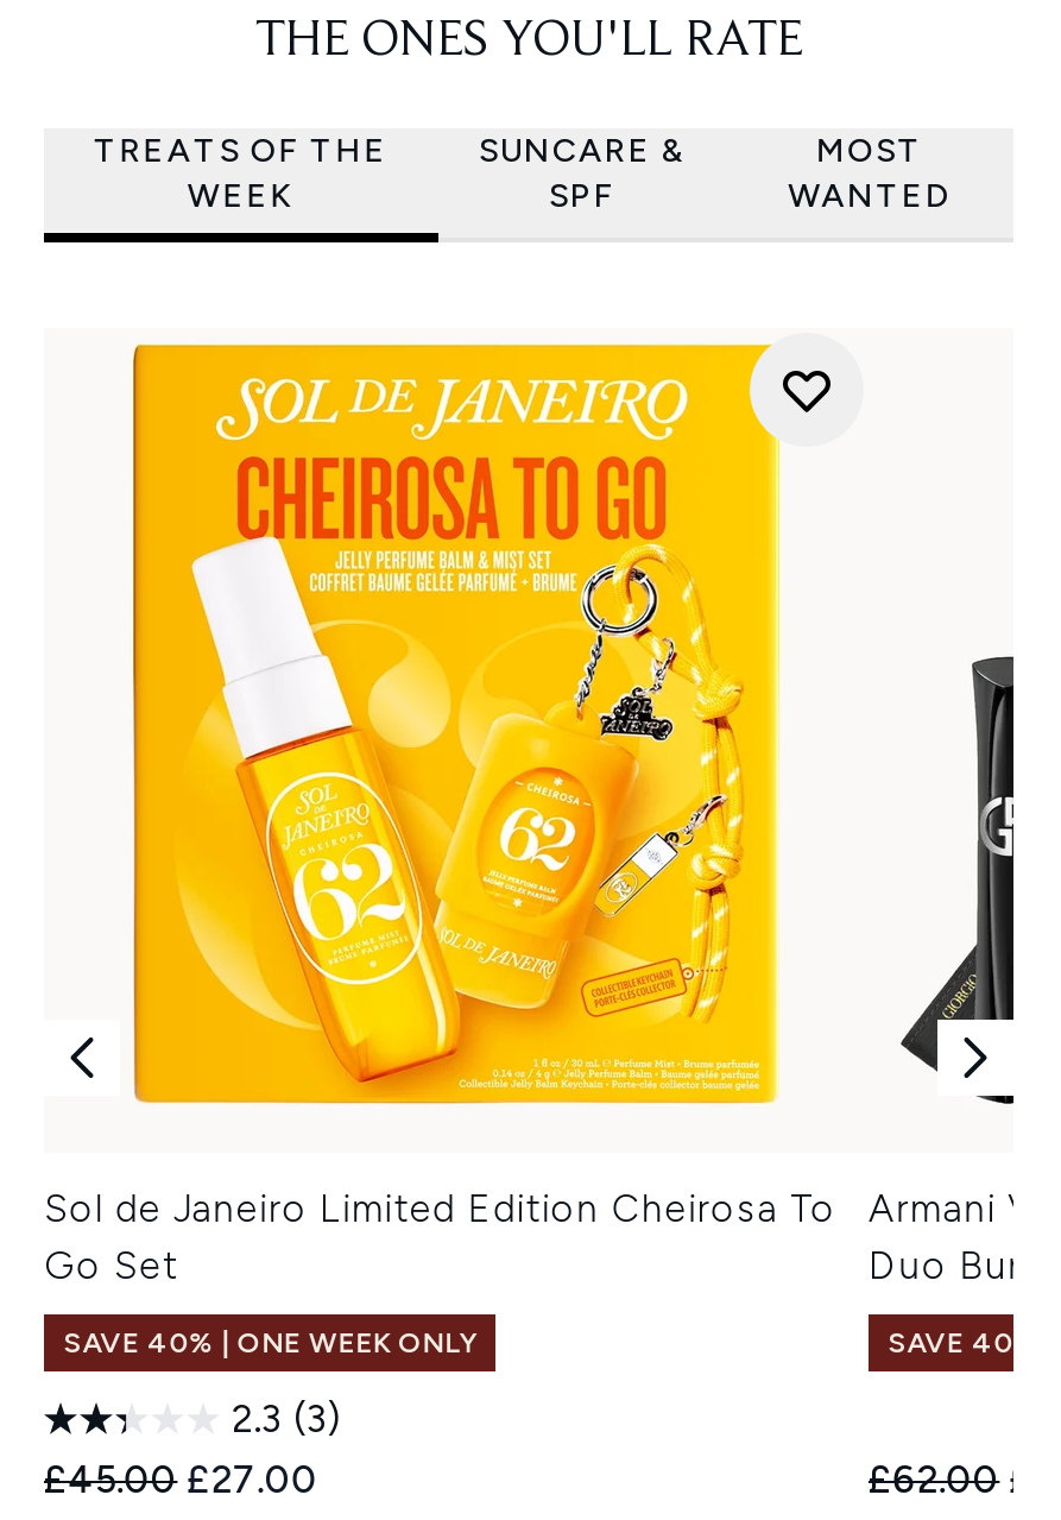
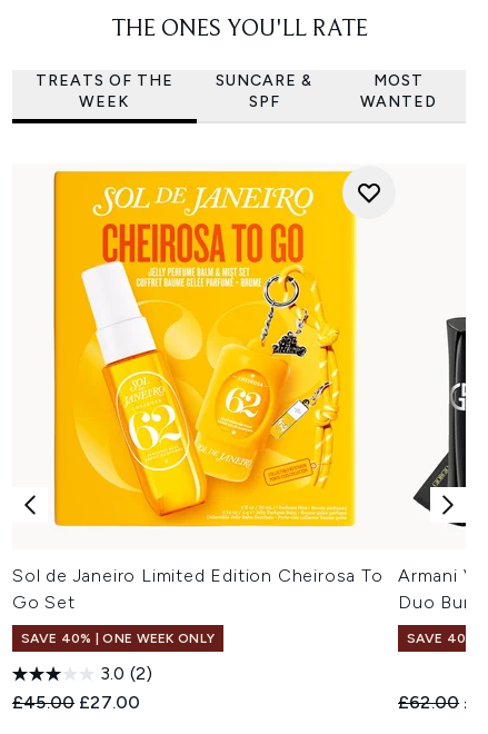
[232,1395,341,1441] 2.3 (3) -> [100,663,152,684] 3.0 (2)

